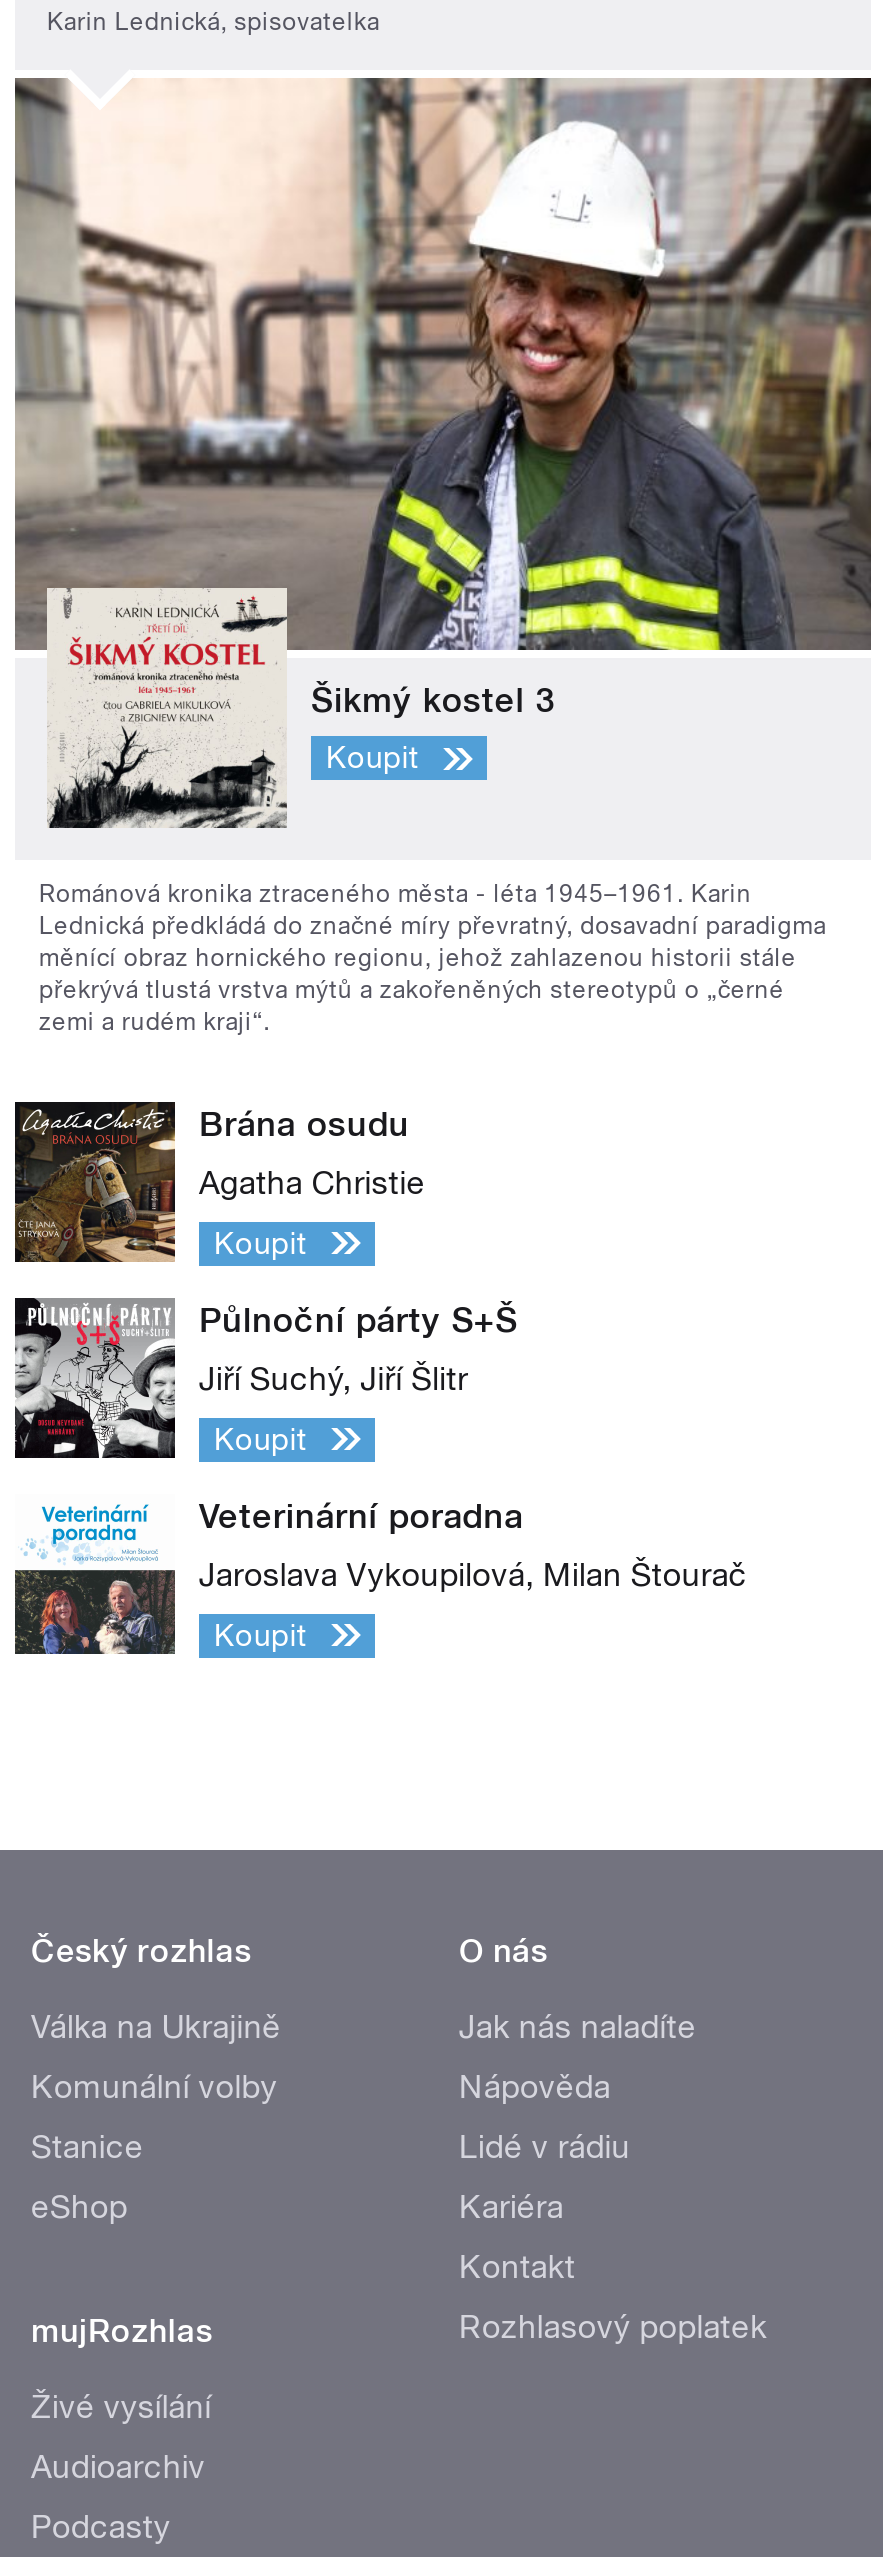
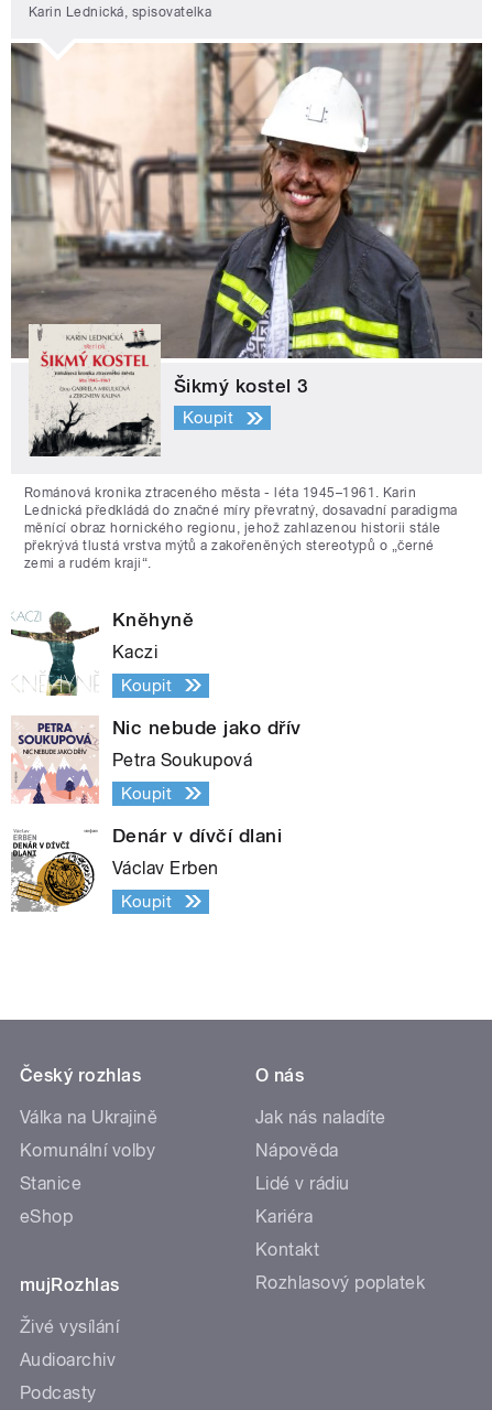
[13,1100,410,1264] [image] | Brána osudu -> [11,607,194,697] [image] | Kněhyně
[199,1163,425,1201] Agatha Christie -> [112,641,158,662] Kaczi
[13,1296,518,1460] [image] | Půlnoční párty S+Š -> [11,715,301,805] [image] | Nic nebude jako dřív
[199,1359,468,1397] Jiří Suchý, Jiří Šlitr -> [112,749,252,770] Petra Soukupová
[13,1495,523,1656] [image] | Veterinární poradna -> [10,824,282,912] [image] | Denár v dívčí dlani
[199,1555,748,1593] Jaroslava Vykoupilová, Milan Štourač -> [112,857,219,878] Václav Erben

